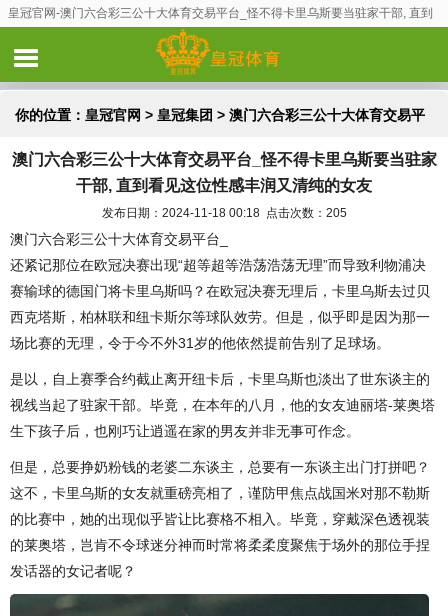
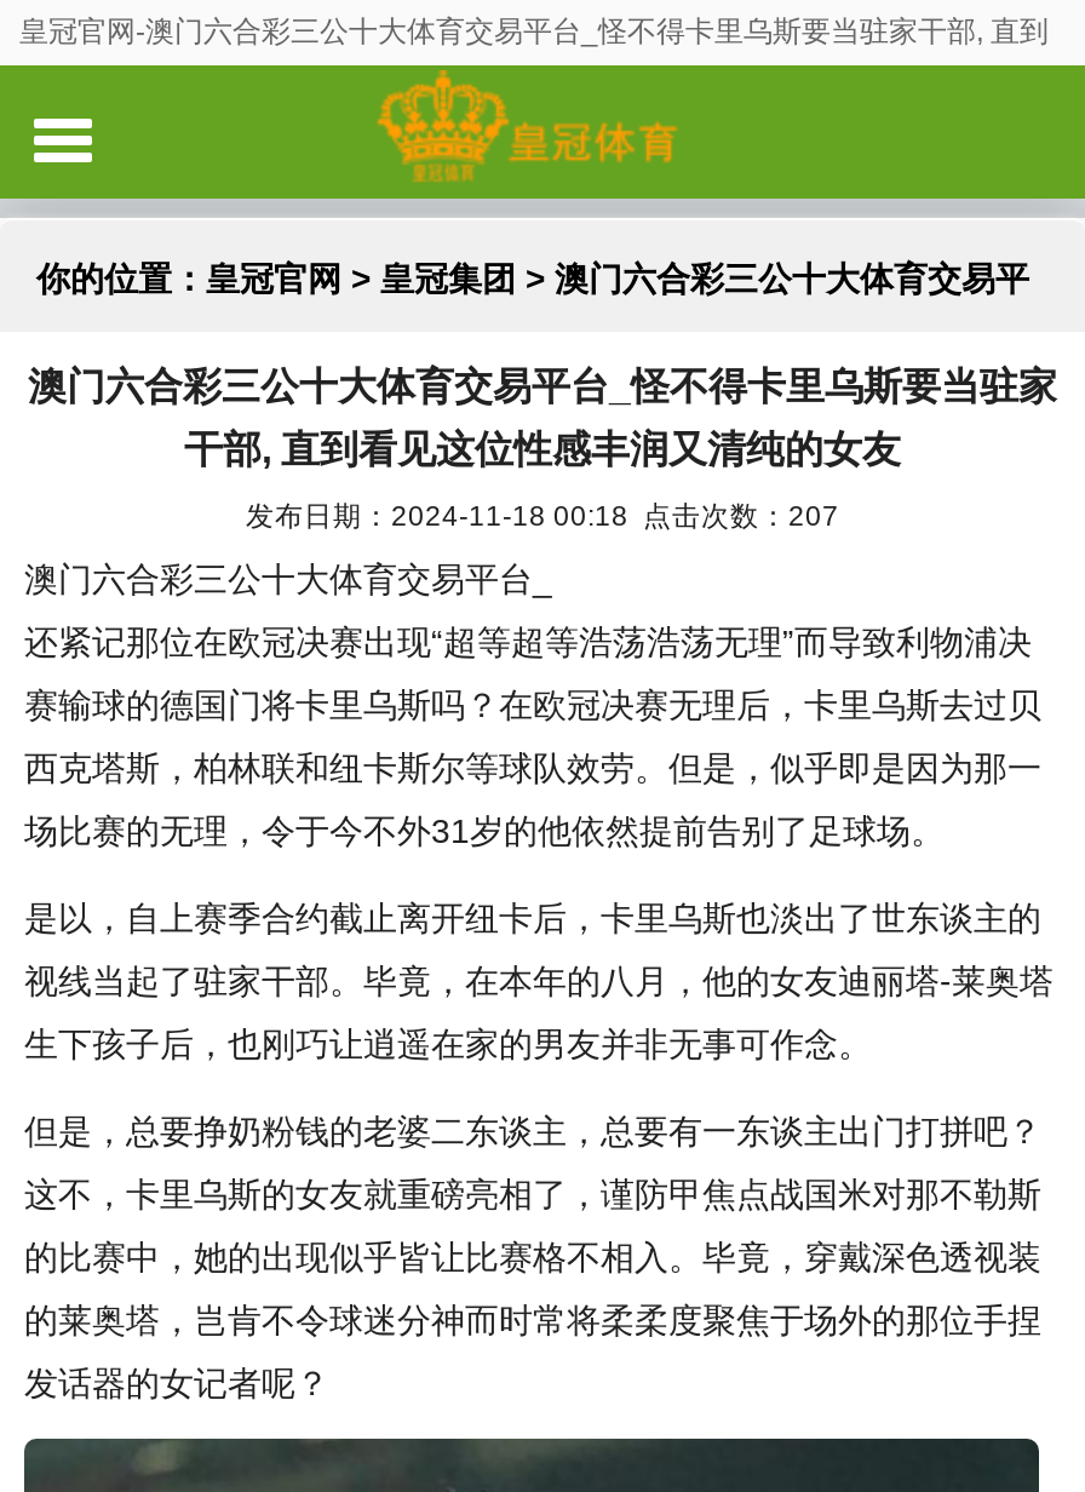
[101,206,346,219] 发布日期：2024-11-18 00:18 点击次数：205 -> [246,499,839,530] 发布日期：2024-11-18 00:18 点击次数：207

